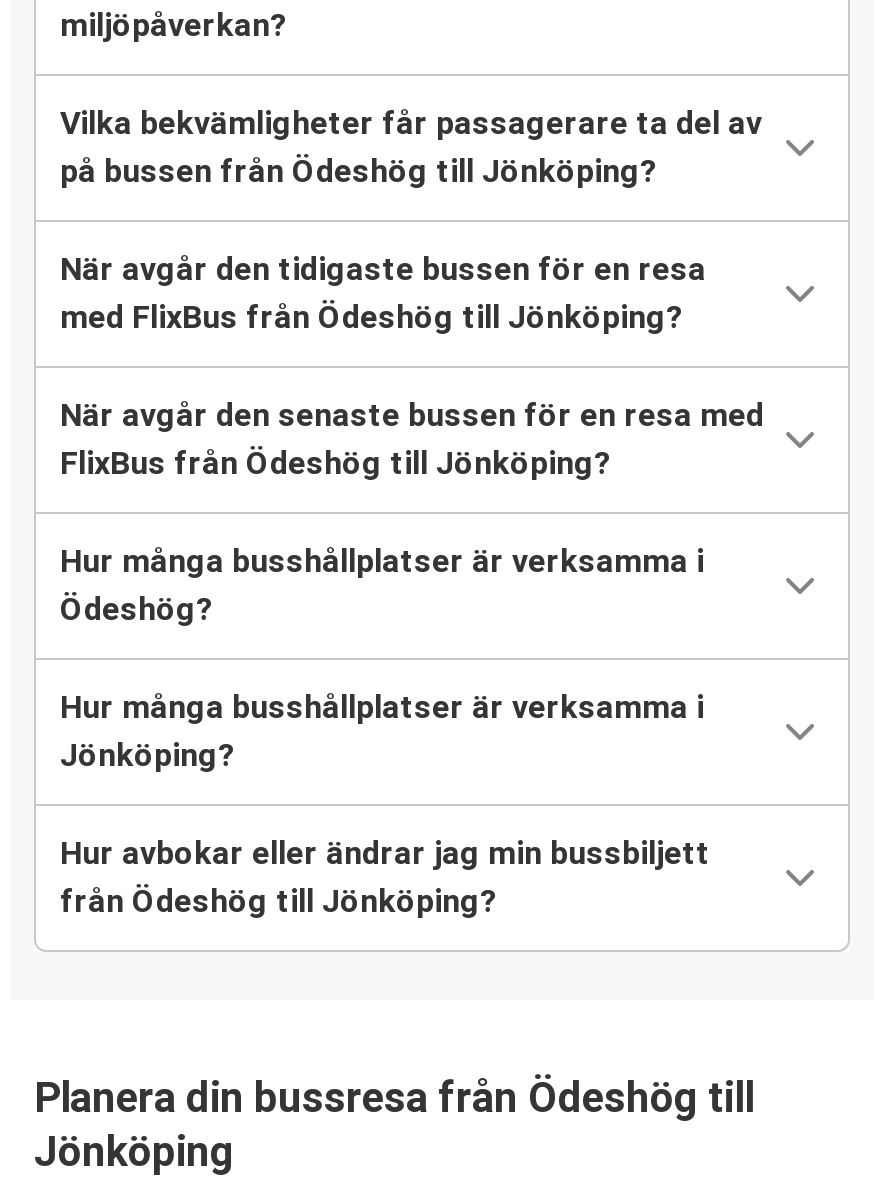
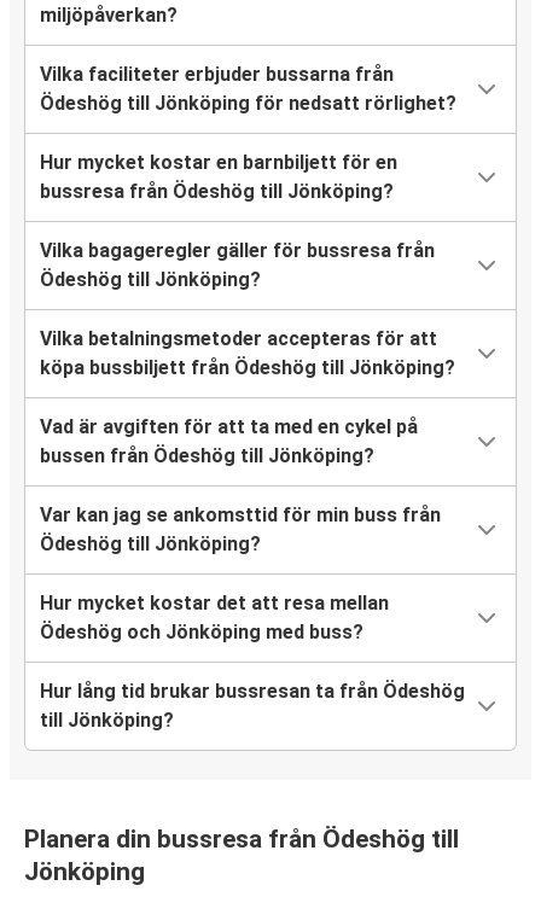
[60,105,764,921] Vilka bekvämligheter får passagerare ta del av | på bussen från Ödeshög till Jönköping? | När avgår den tidigaste bussen för en resa | med FlixBus från Ödeshög till Jönköping? | När avgår den senaste bussen för en resa med | FlixBus från Ödeshög till Jönköping? | Hur många busshållplatser är verksamma i | Ödeshög? | Hur många busshållplatser är verksamma i | Jönköping? | Hur avbokar eller ändrar jag min bussbiljett | från Ödeshög till Jönköping? -> [40,63,465,732] Vilka faciliteter erbjuder bussarna från | Ödeshög till Jönköping för nedsatt rörlighet? | Hur mycket kostar en barnbiljett för en | bussresa från Ödeshög till Jönköping? | Vilka bagageregler gäller för bussresa från | Ödeshög till Jönköping? | Vilka betalningsmetoder accepteras för att | köpa bussbiljett från Ödeshög till Jönköping? | Vad är avgiften för att ta med en cykel på | bussen från Ödeshög till Jönköping? | Var kan jag se ankomsttid för min buss från | Ödeshög till Jönköping? | Hur mycket kostar det att resa mellan | Ödeshög och Jönköping med buss? | Hur lång tid brukar bussresan ta från Ödeshög | till Jönköping?

